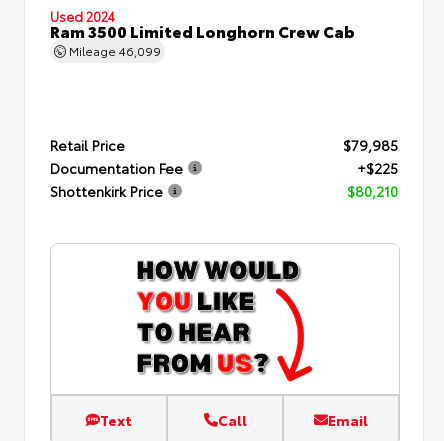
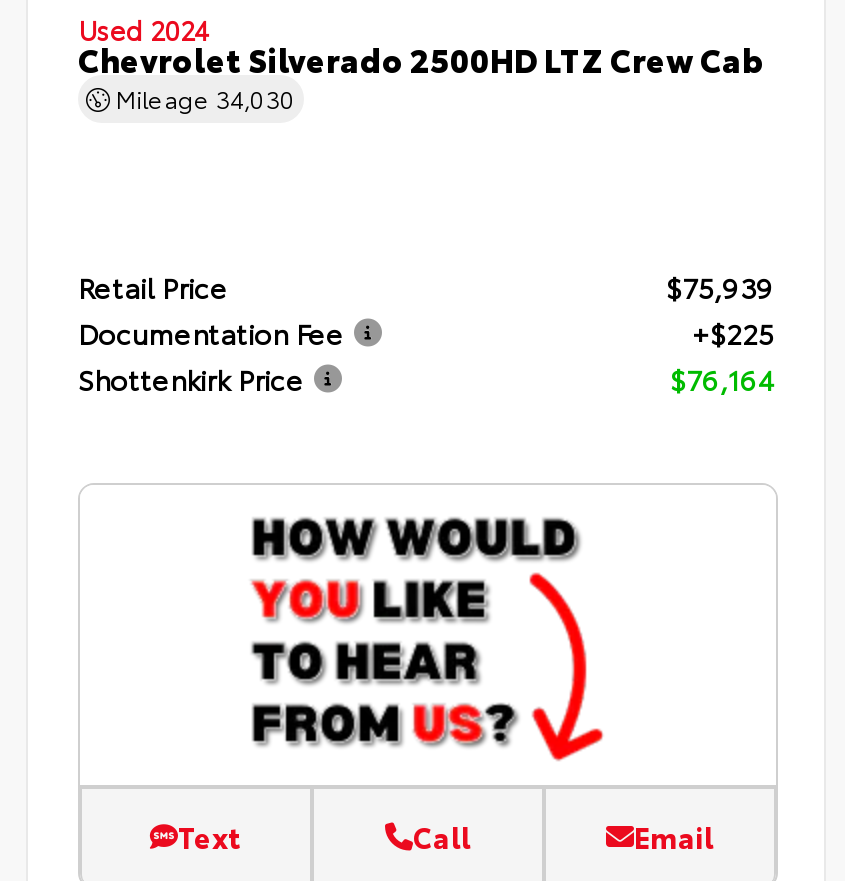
[50,18,355,41] Ram 3500 Limited Longhorn Crew Cab -> [78,35,764,81] Chevrolet Silverado 2500HD LTZ Crew Cab
[66,41,161,58] Mileage 46,099 -> [110,81,296,115] Mileage 34,030
[343,134,398,154] $79,985 -> [666,268,774,308] $75,939
[347,180,398,200] $80,210 -> [670,360,774,400] $76,164

